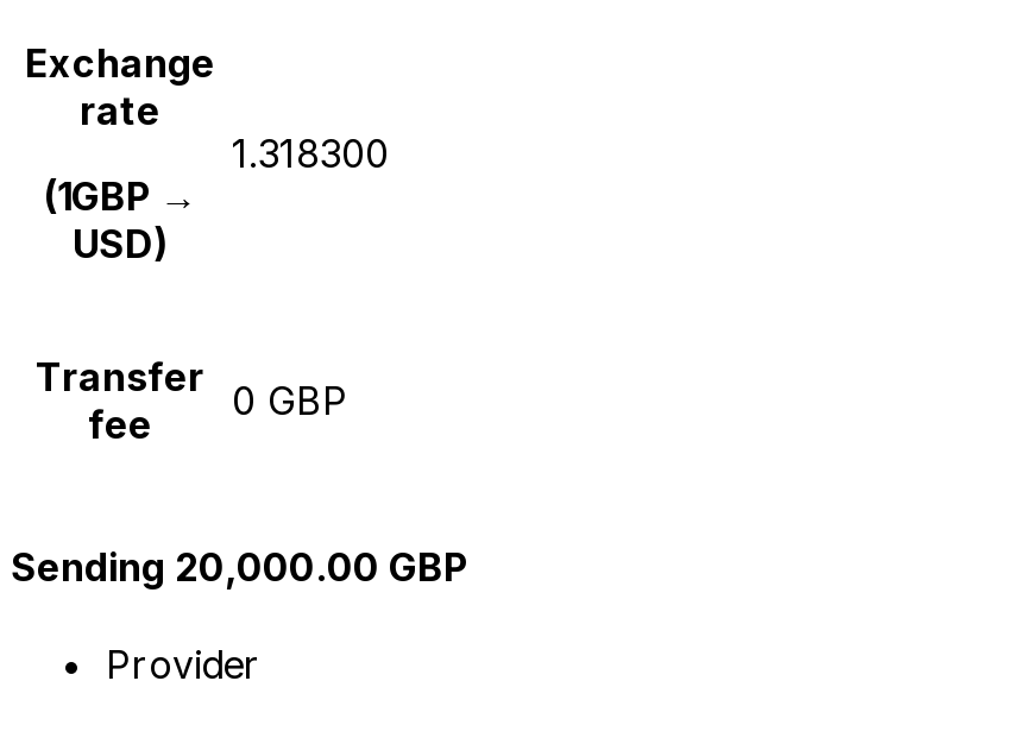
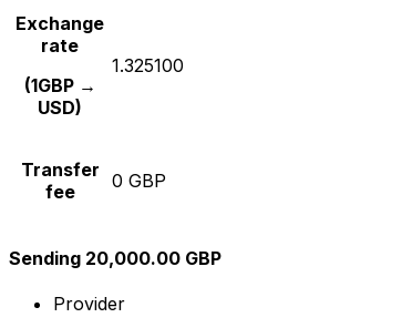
[232,129,389,176] 1.318300 -> [112,54,184,76] 1.325100

